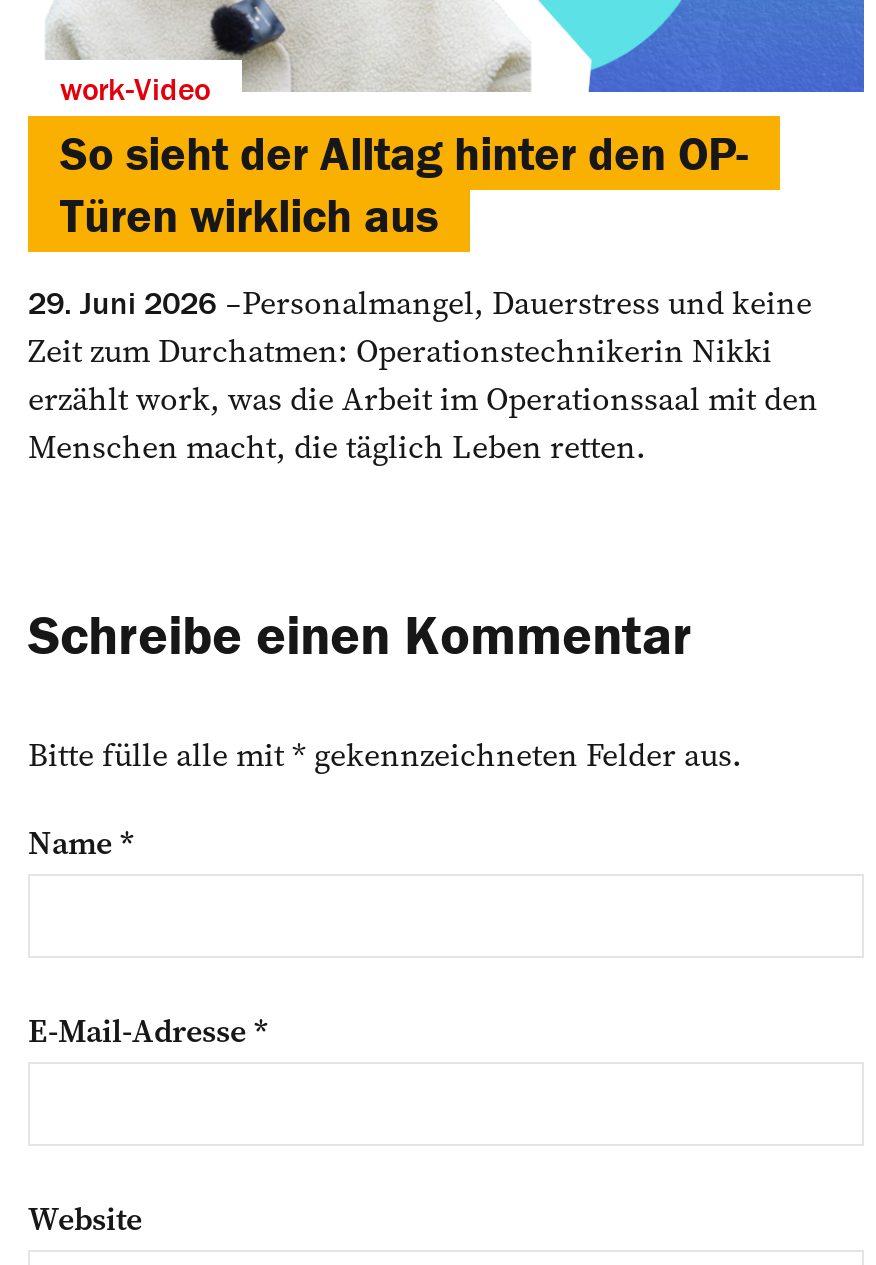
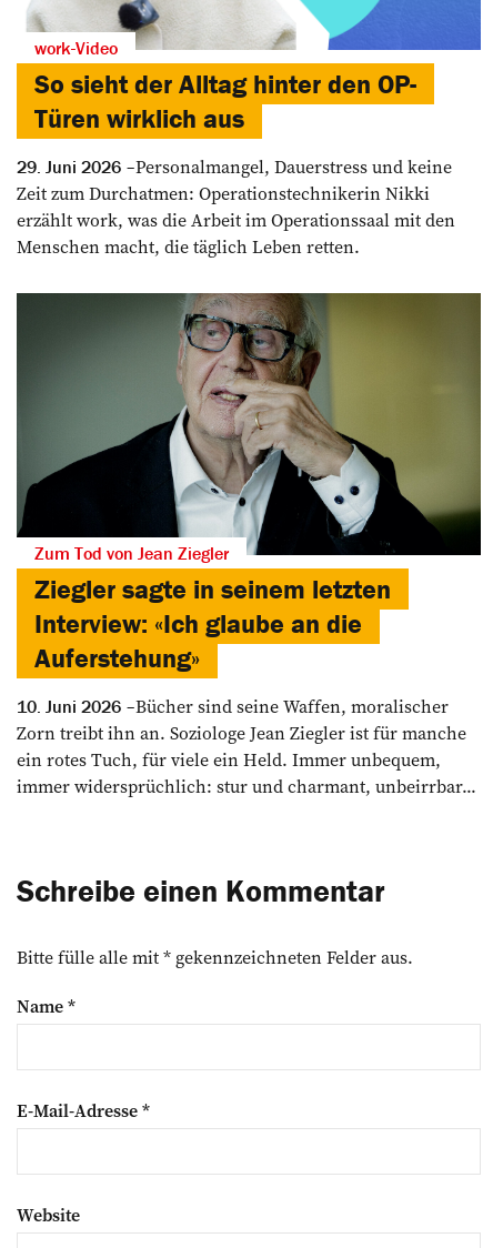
none -> [16,292,482,798] [image] | Zum Tod von Jean Ziegler | Ziegler sagte in seinem letzten | Interview: «Ich glaube an die | Auferstehung» | 10. Juni 2026 | Bücher sind seine Waffen, moralischer | Zorn treibt ihn an. Soziologe Jean Ziegler ist für manche | ein rotes Tuch, für viele ein Held. Immer unbequem, | immer widersprüchlich: stur und charmant, unbeirrbar...

